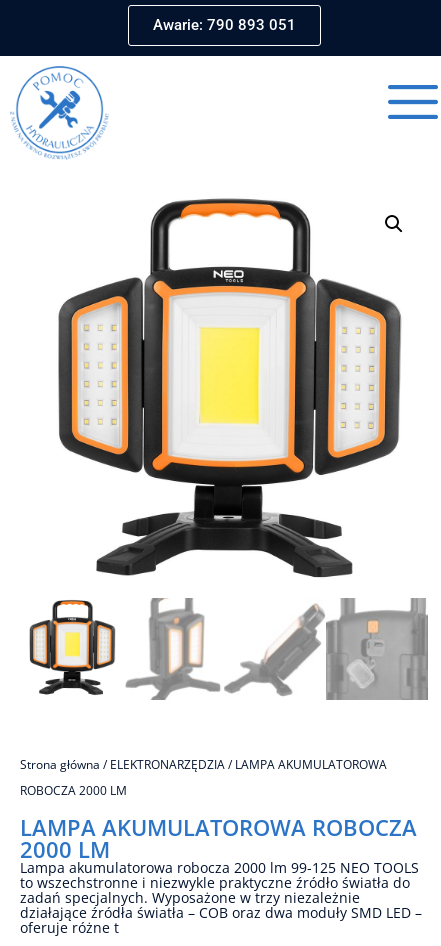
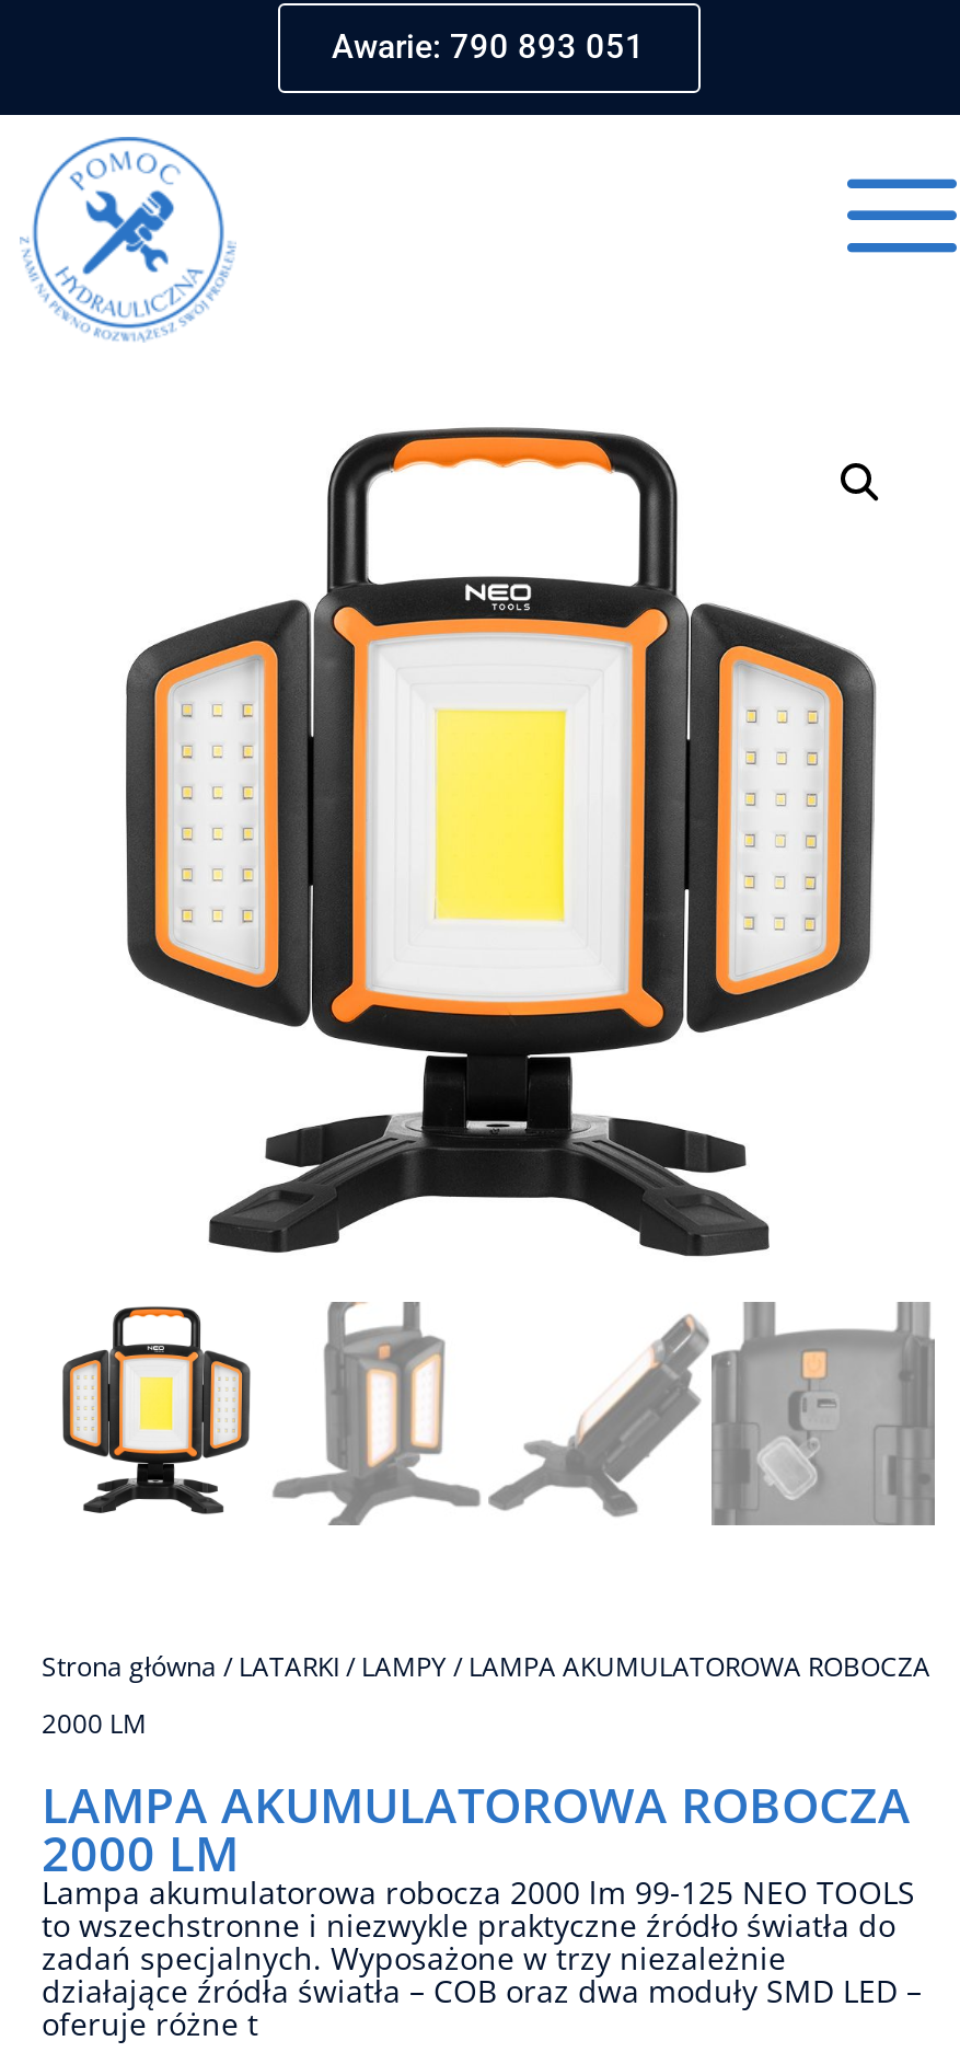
[20,756,387,773] Strona główna / ELEKTRONARZĘDZIA / LAMPA AKUMULATOROWA -> [42,1648,930,1685] Strona główna / LATARKI / LAMPY / LAMPA AKUMULATOROWA ROBOCZA
[20,782,127,799] ROBOCZA 2000 LM -> [42,1705,147,1742] 2000 LM

